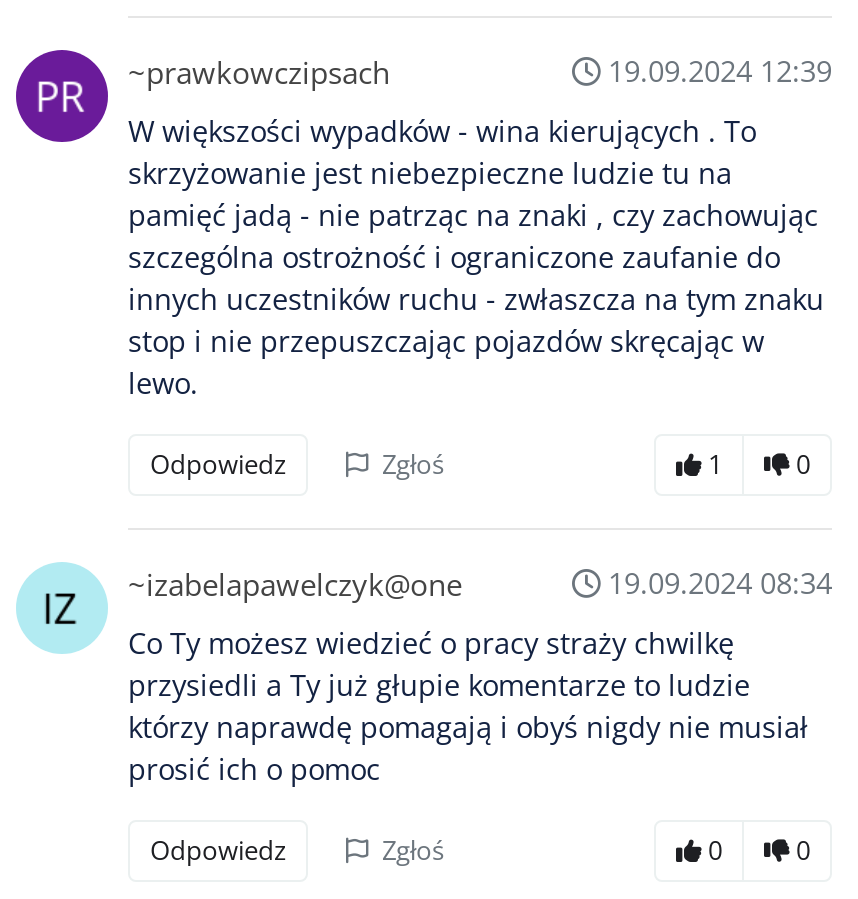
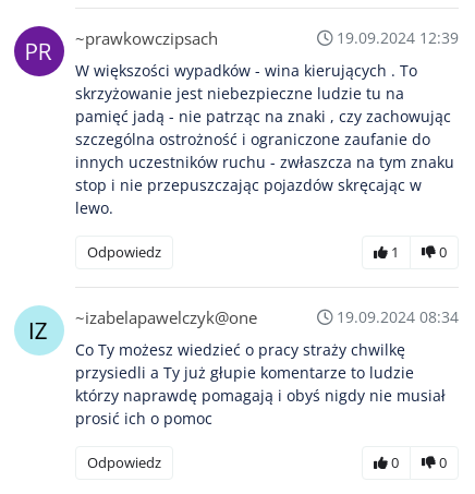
[382,445,444,481] Zgłoś -> none
[382,831,444,867] Zgłoś -> none

